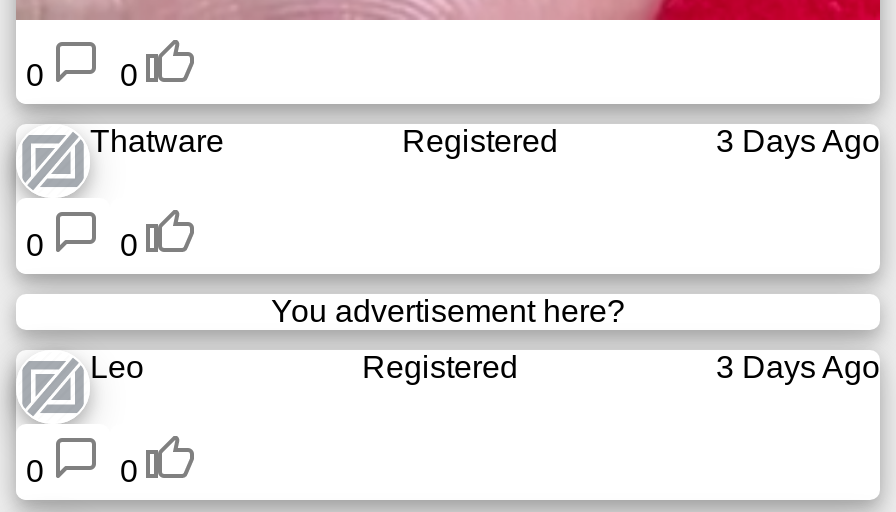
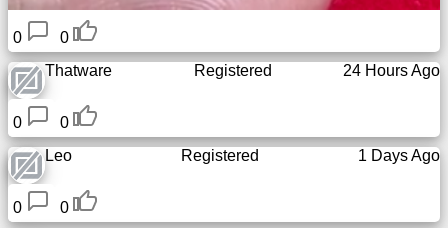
[716,125,880,159] 3 Days Ago -> [343,62,440,79] 24 Hours Ago
[271,295,625,329] You advertisement here? -> none
[716,351,880,385] 3 Days Ago -> [358,147,440,164] 1 Days Ago

